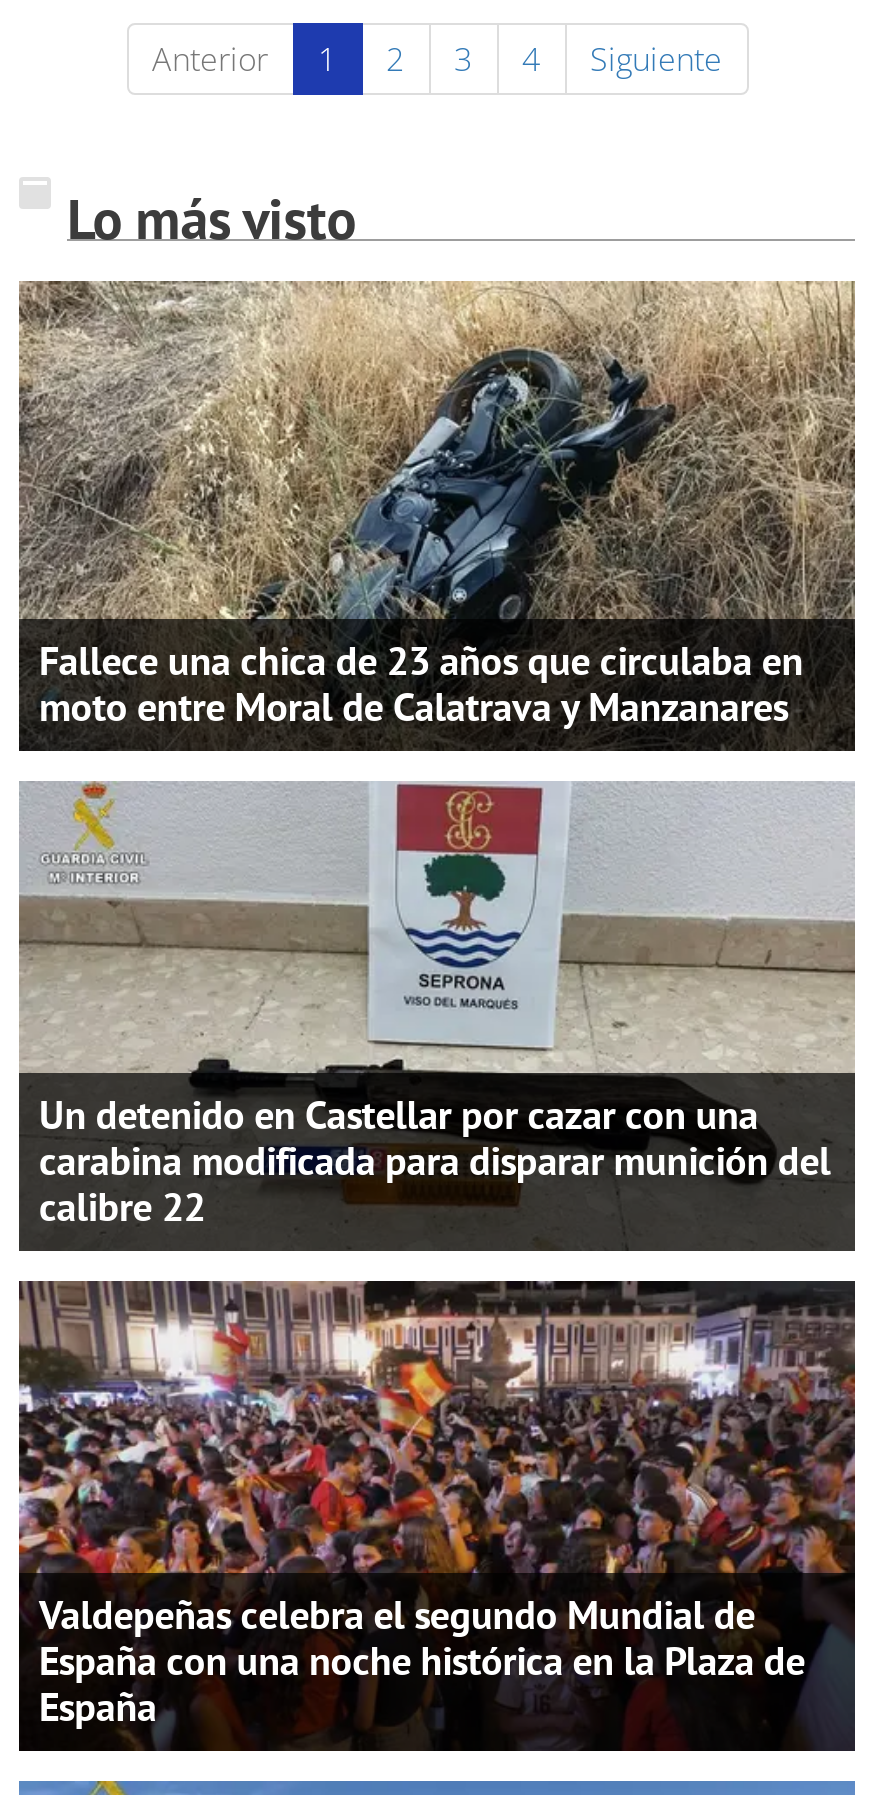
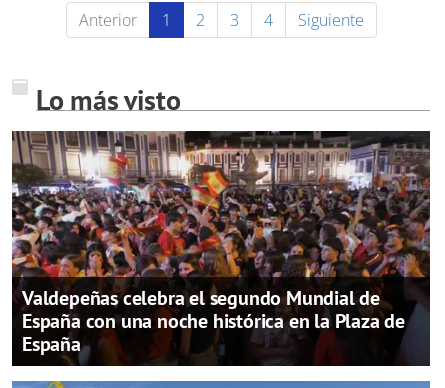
[17,279,857,733] [image] | Fallece una chica de 23 años que circulaba en | moto entre Moral de Calatrava y Manzanares -> none
[17,781,857,1233] [image] | Un detenido en Castellar por cazar con una | carabina modificada para disparar munición del | calibre 22 -> none

